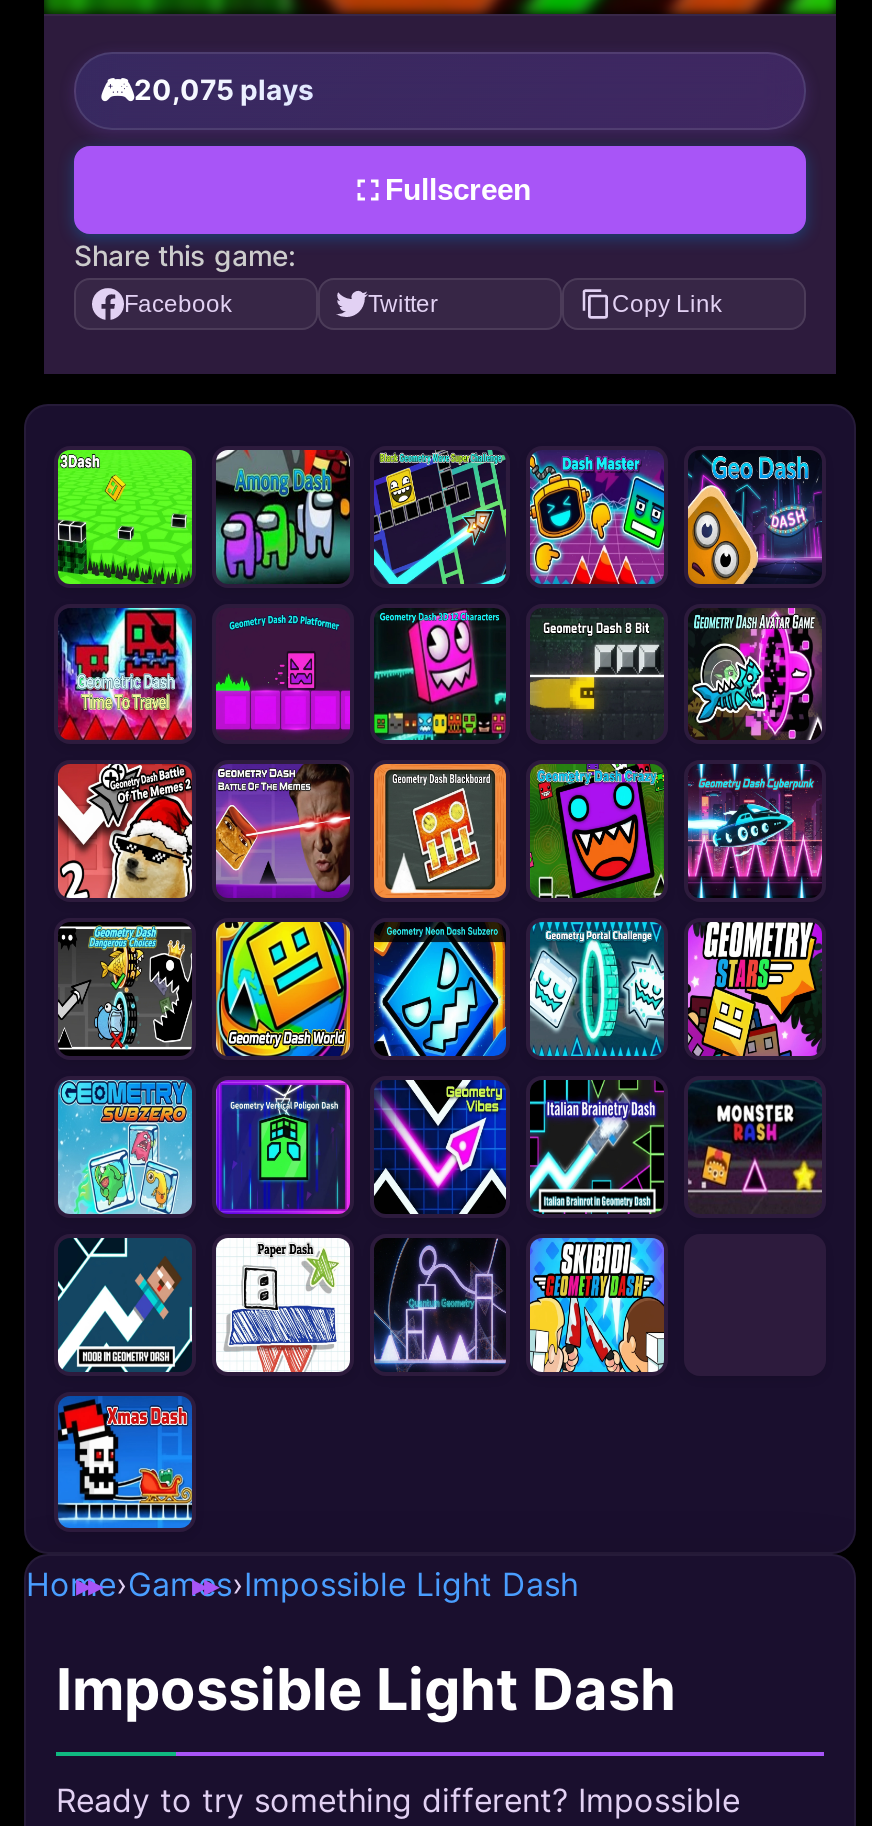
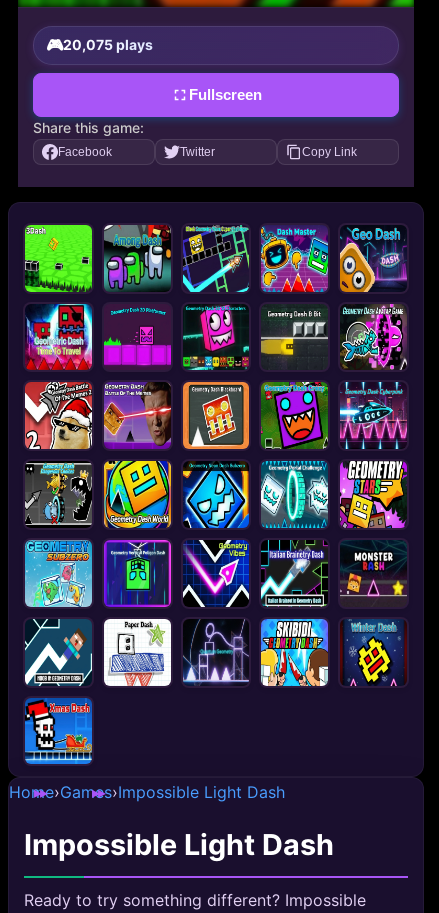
none -> [340,619,407,687] [image]

